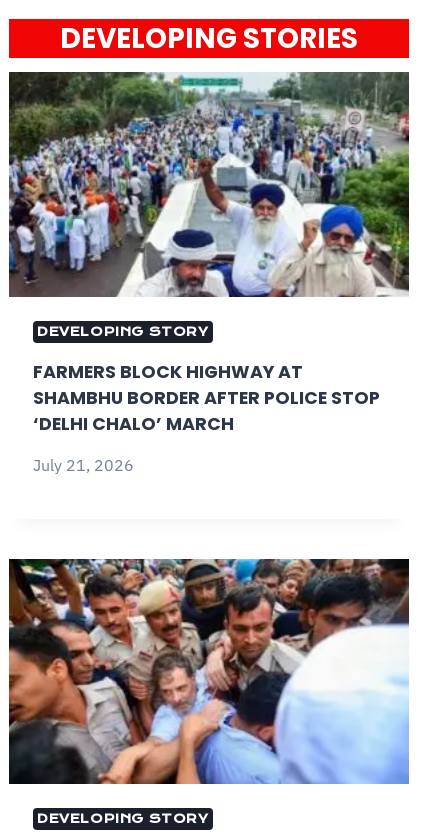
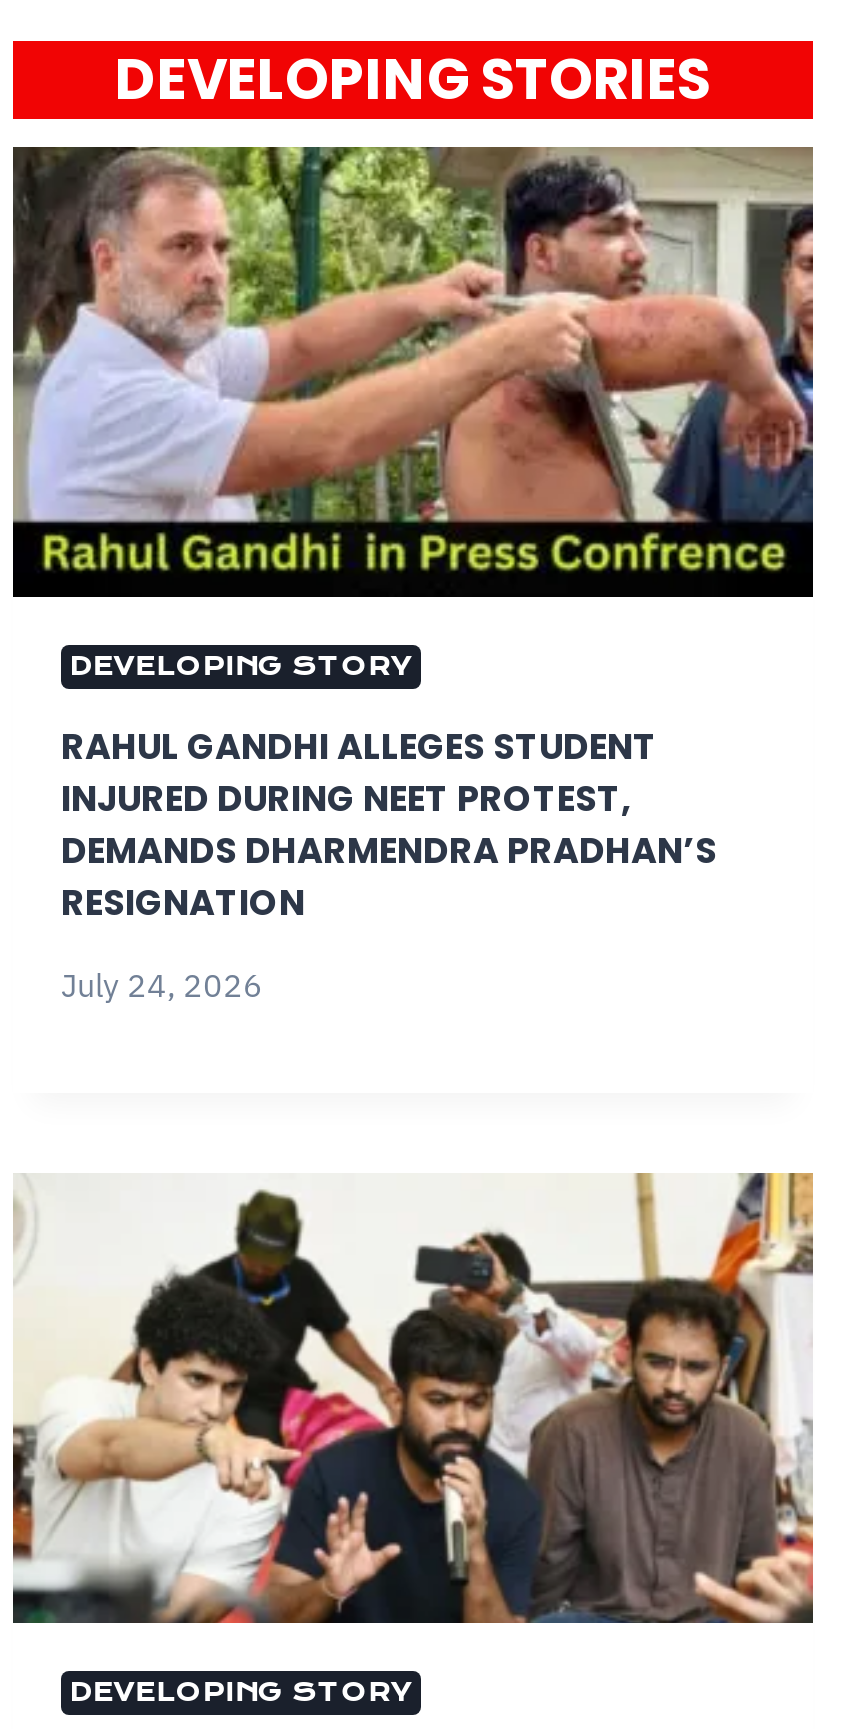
[8,71,410,298] [image] -> [11,146,815,600] [image]
[33,360,380,436] FARMERS BLOCK HIGHWAY AT | SHAMBHU BORDER AFTER POLICE STOP | ‘DELHI CHALO’ MARCH -> [61,723,717,927] RAHUL GANDHI ALLEGES STUDENT | INJURED DURING NEET PROTEST, | DEMANDS DHARMENDRA PRADHAN’S | RESIGNATION
[33,455,134,475] July 21, 2026 -> [61,965,263,1005] July 24, 2026
[8,558,410,785] [image] -> [11,1172,815,1626] [image]

